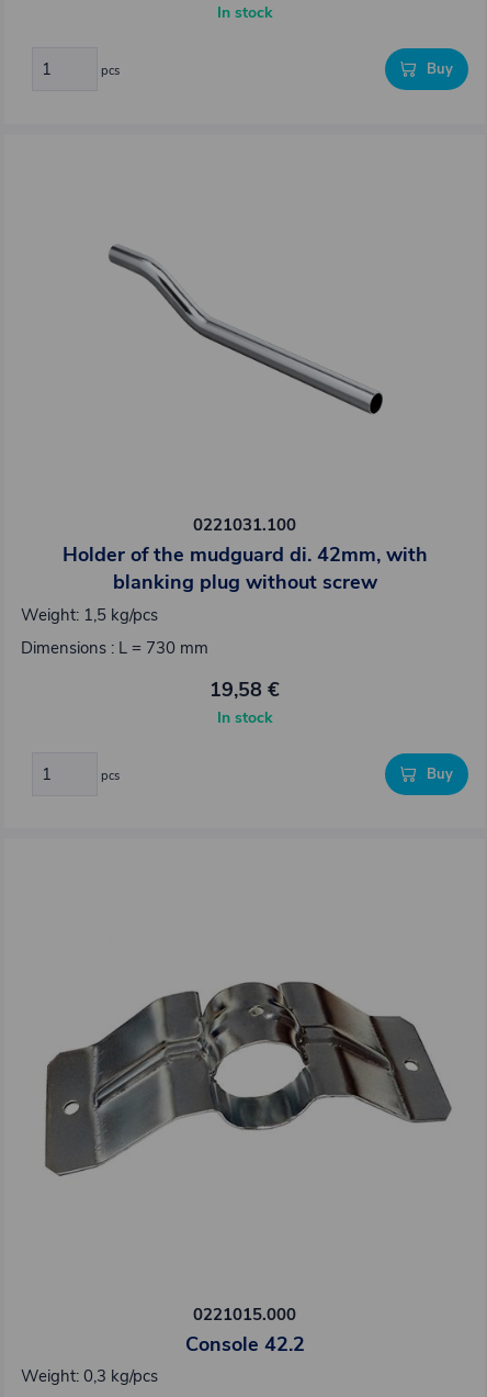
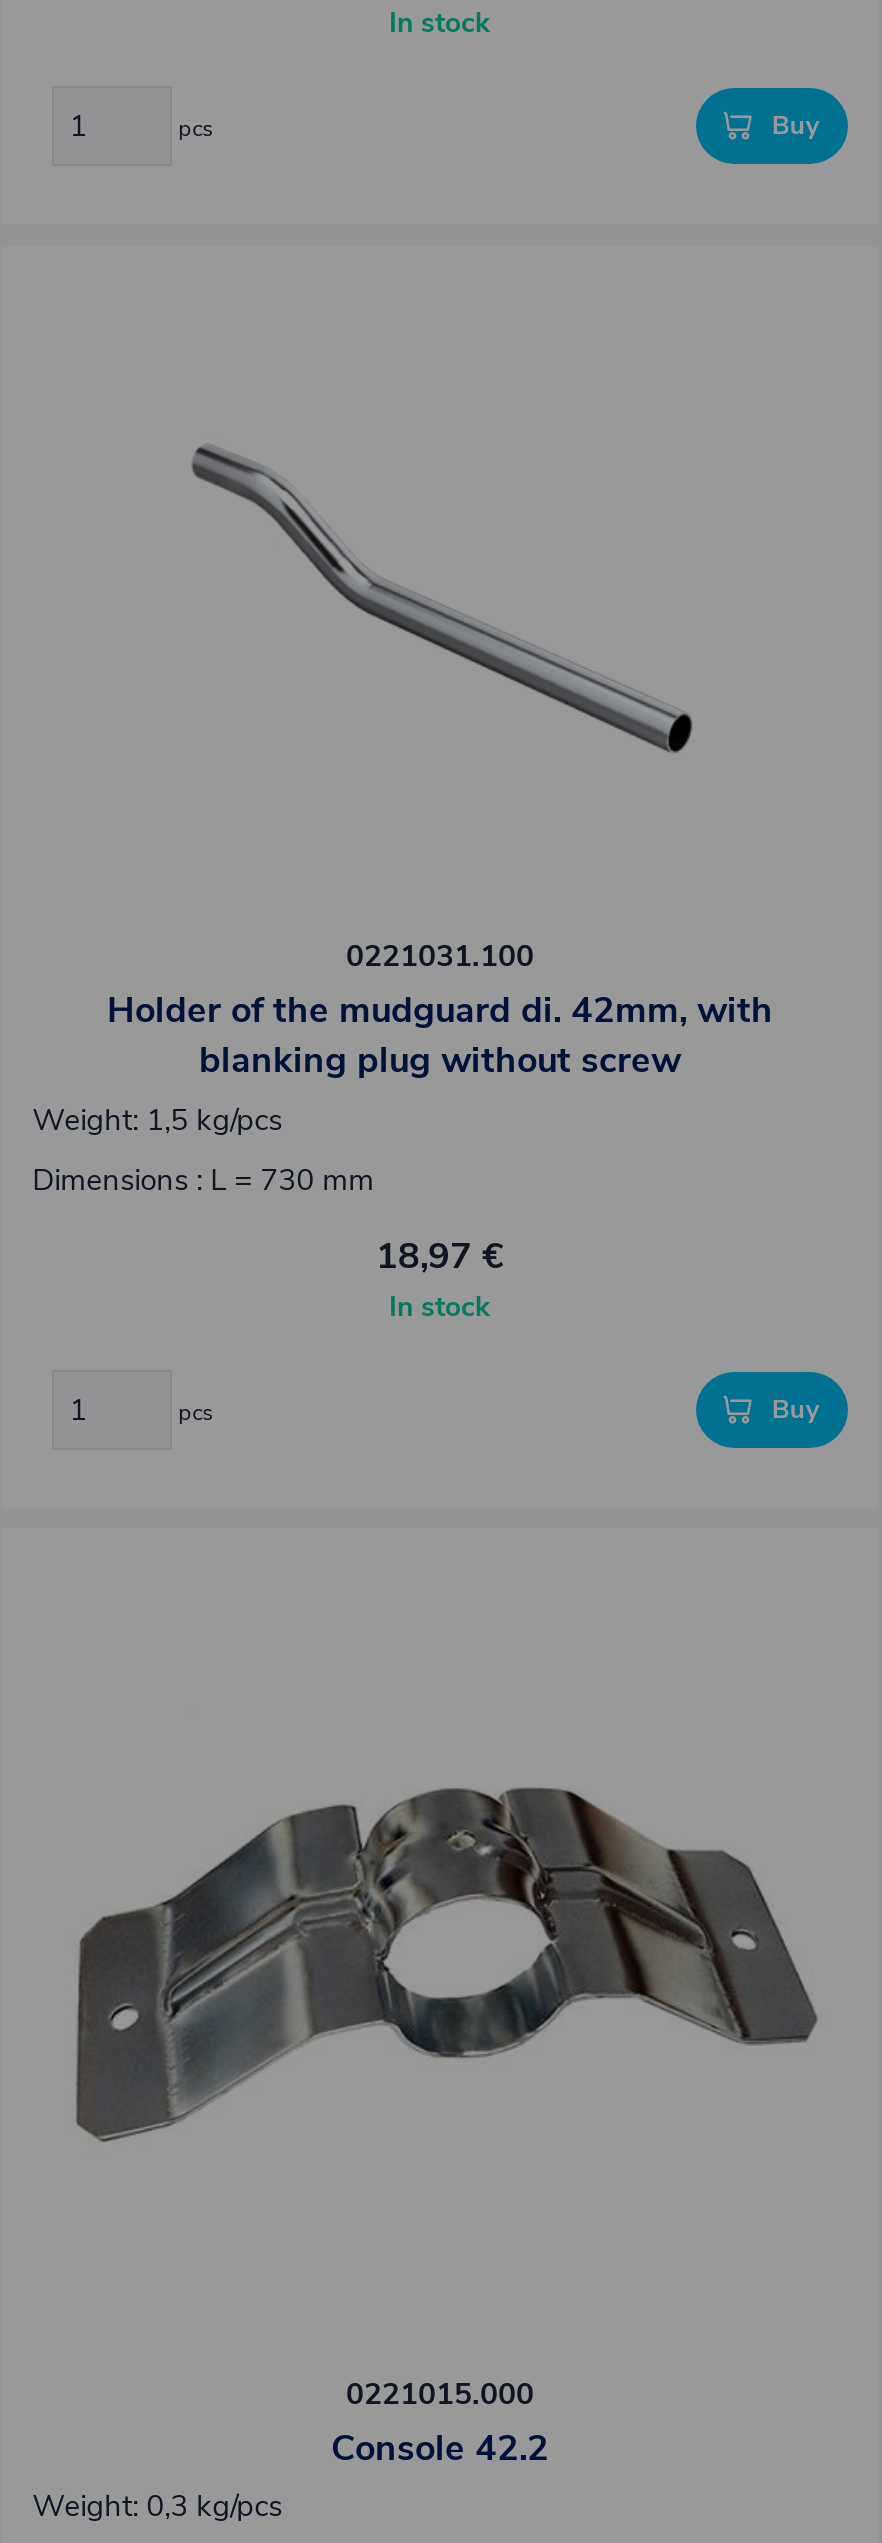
[209,676,280,703] 19,58 € -> [376,1231,504,1279] 18,97 €

